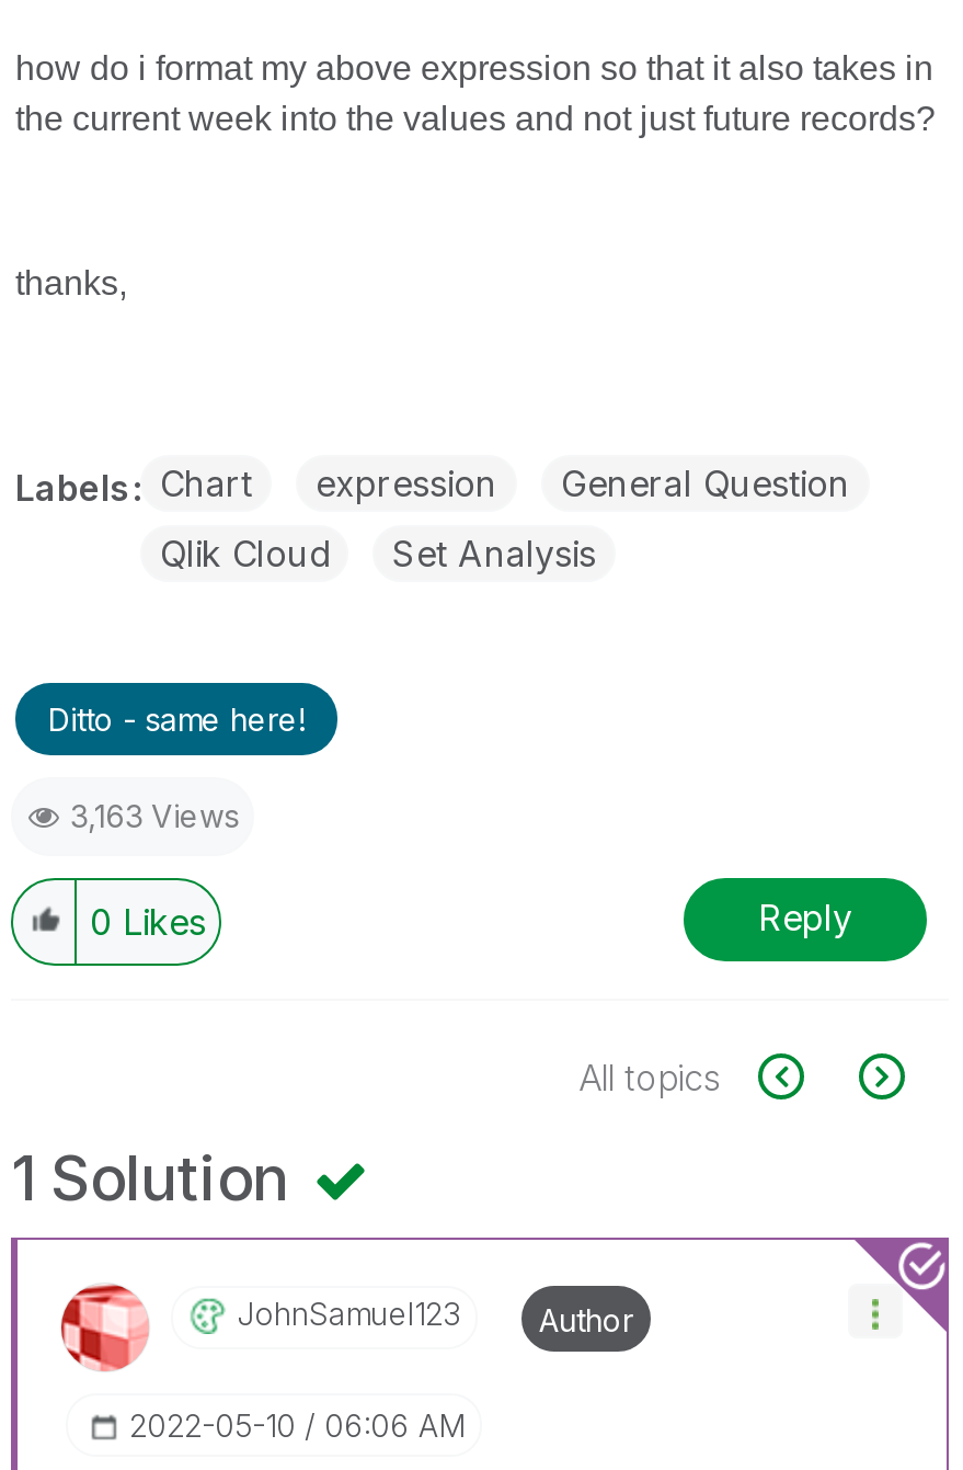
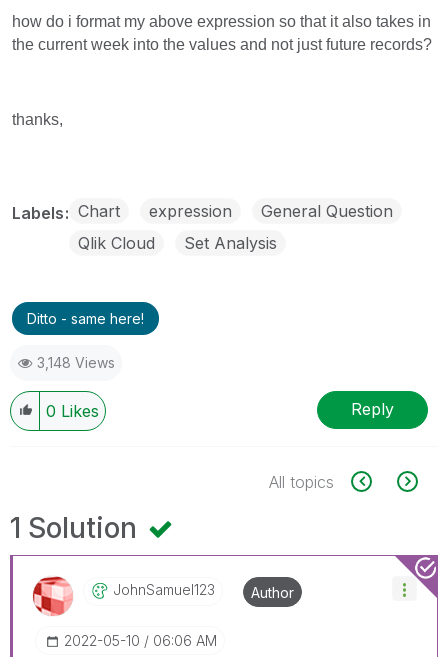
[70,796,239,833] 3,163 Views -> [37,353,115,370] 3,148 Views

